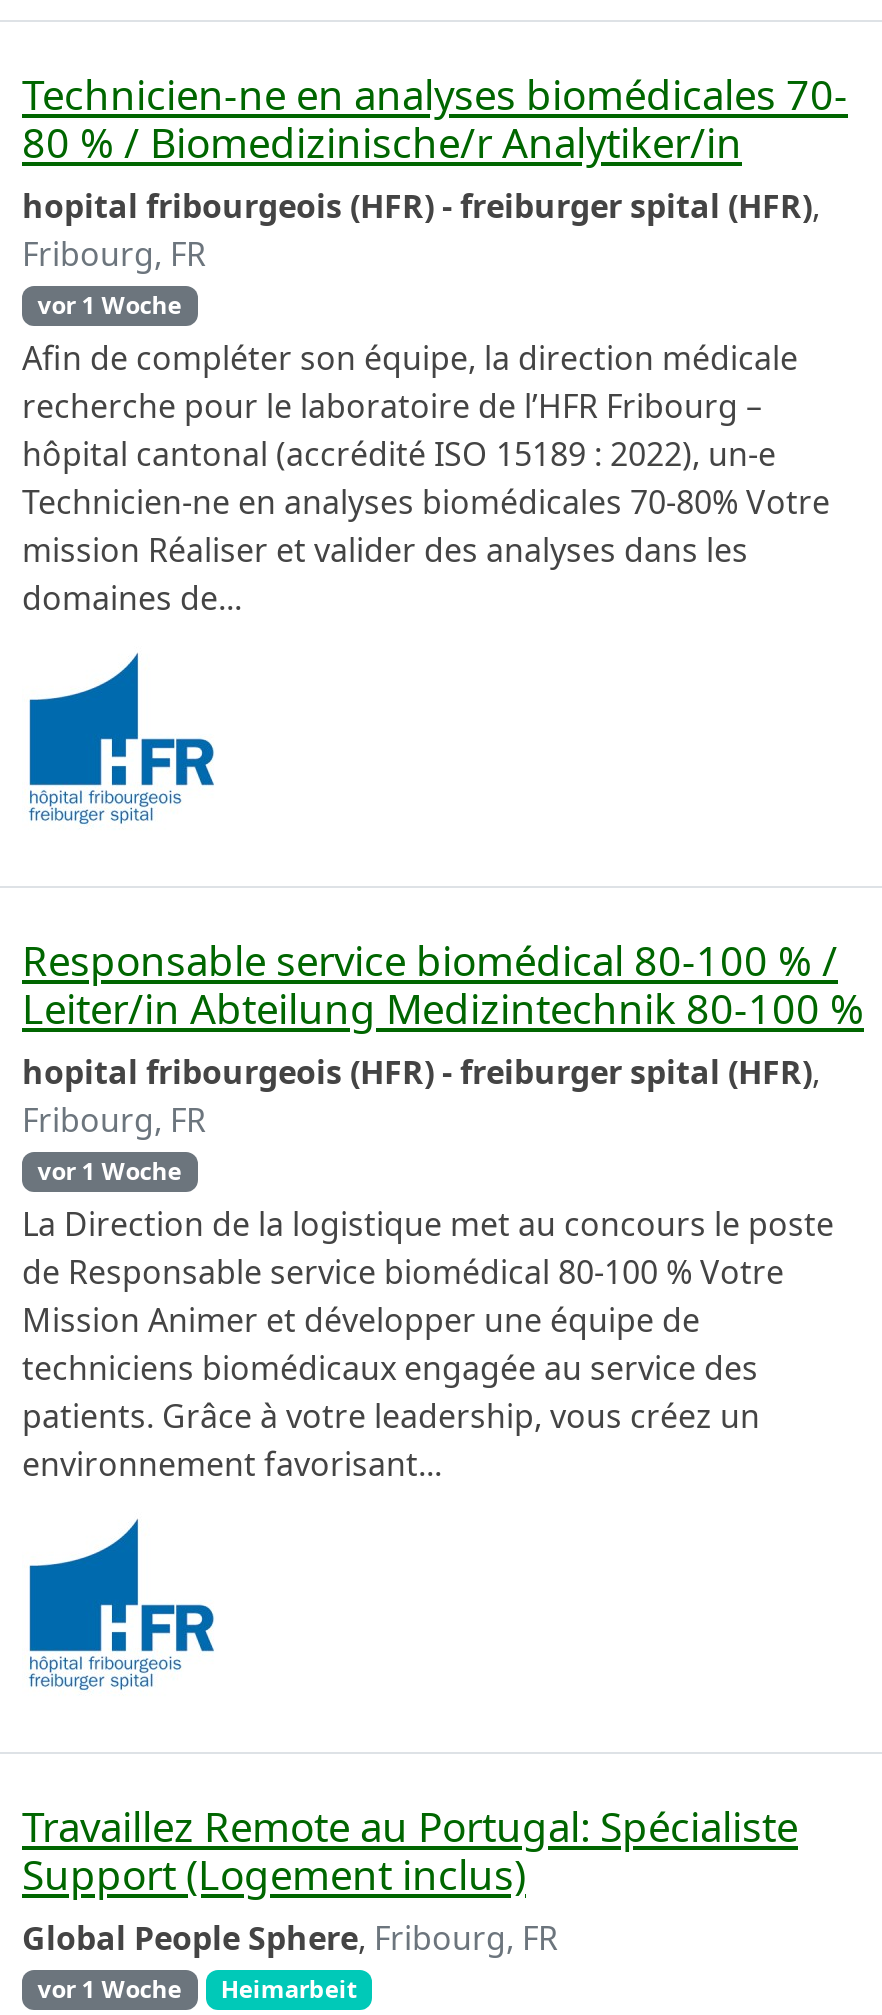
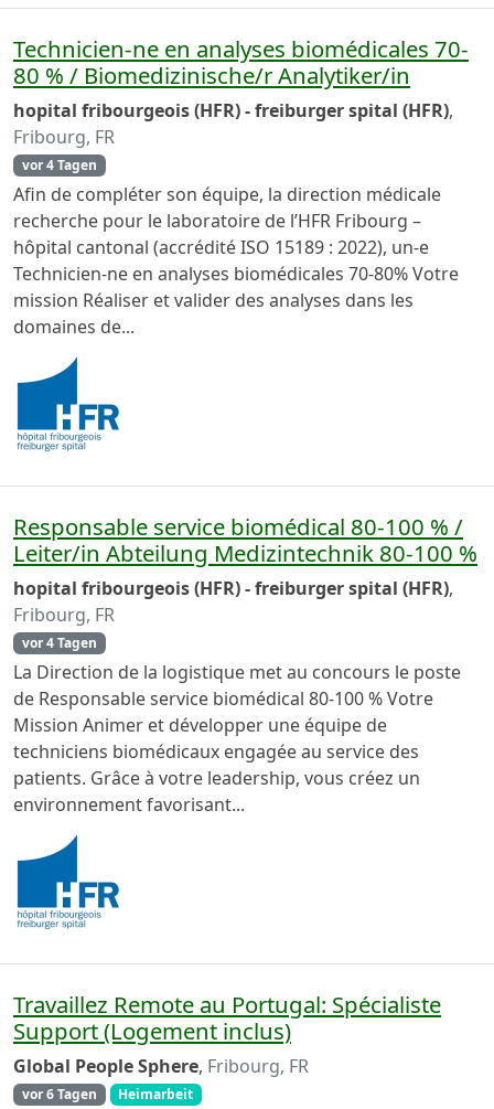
[38,288,182,322] vor 1 Woche -> [22,155,97,174] vor 4 Tagen
[38,1154,182,1188] vor 1 Woche -> [22,634,97,652] vor 4 Tagen
[38,1972,357,2006] vor 1 Woche Heimarbeit -> [22,1085,193,1104] vor 6 Tagen Heimarbeit

